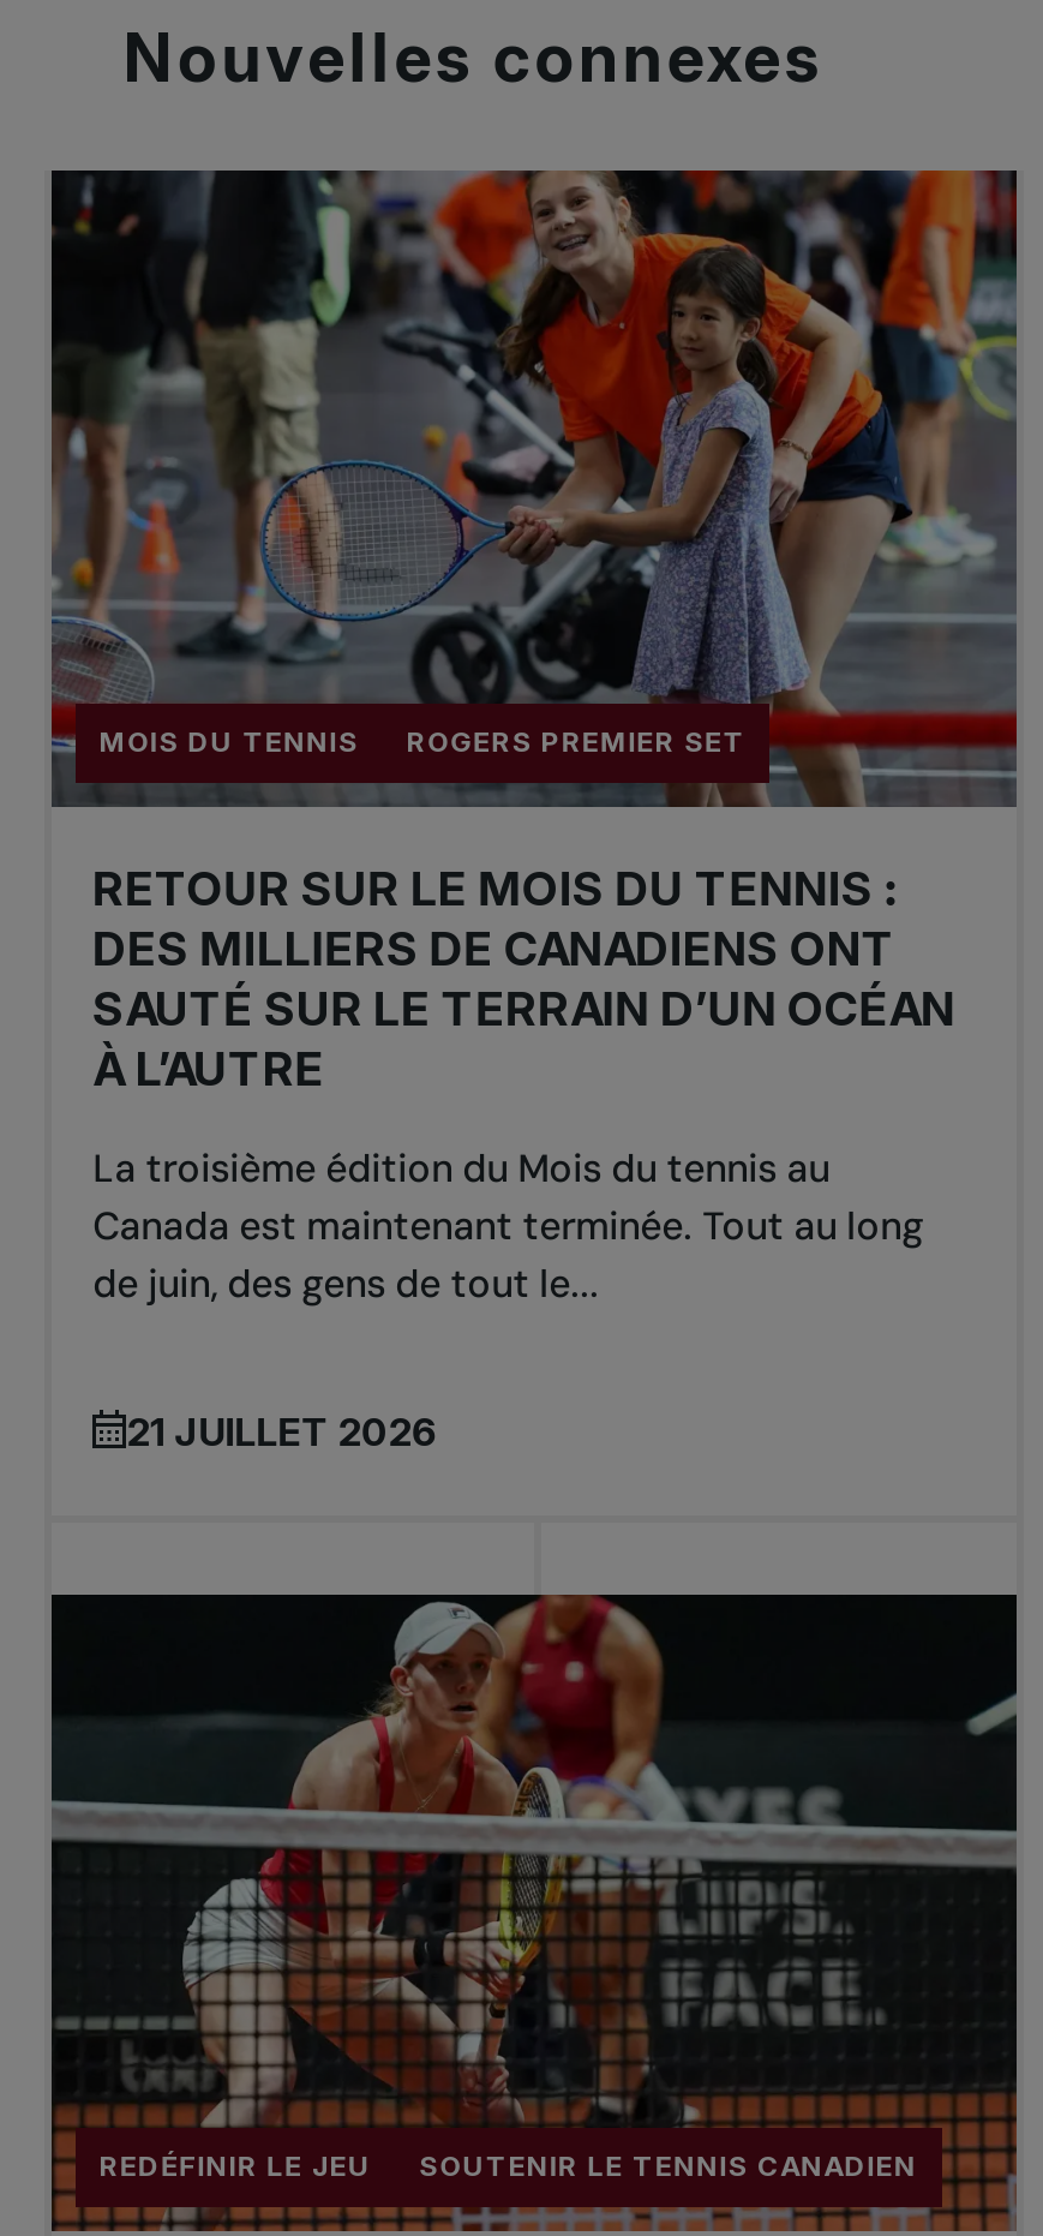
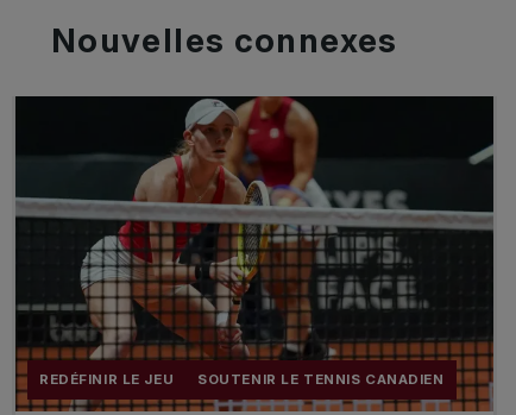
[49,168,1019,1456] [image] | MOIS DU TENNIS | ROGERS PREMIER SET | RETOUR SUR LE MOIS DU TENNIS : | DES MILLIERS DE CANADIENS ONT | SAUTÉ SUR LE TERRAIN D’UN OCÉAN | À L’AUTRE | La troisième édition du Mois du tennis au | Canada est maintenant terminée. Tout au long | de juin, des gens de tout le... | 21 JUILLET 2026 -> none

